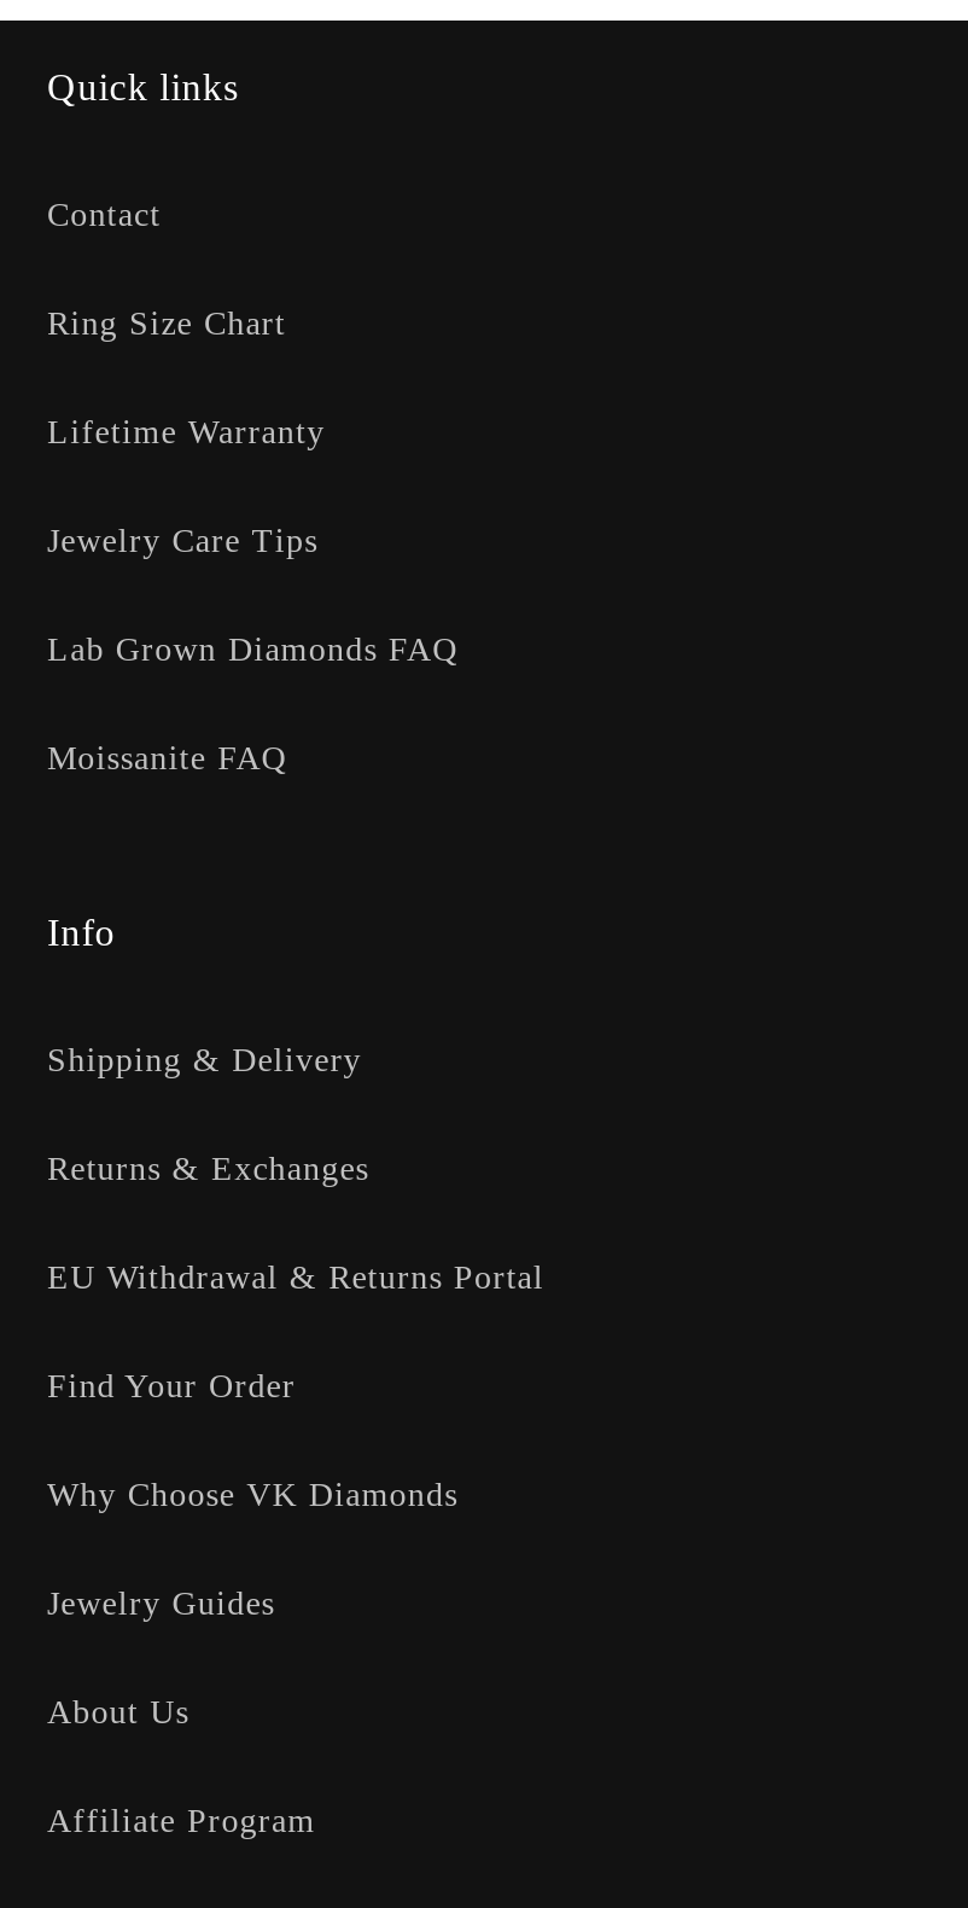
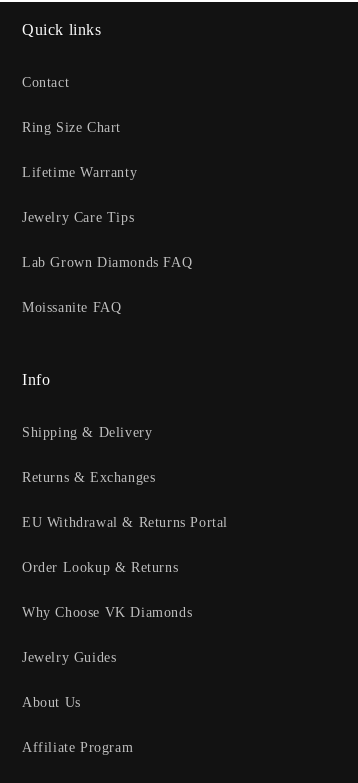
[47,1369,296,1405] Find Your Order -> [22,560,178,575] Order Lookup & Returns

